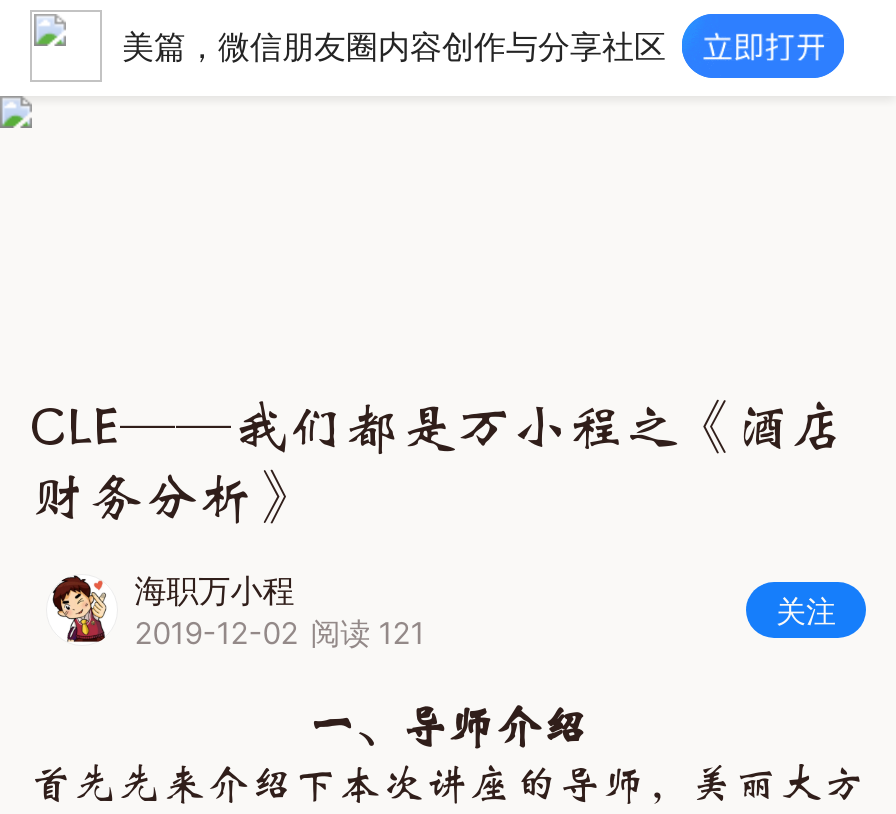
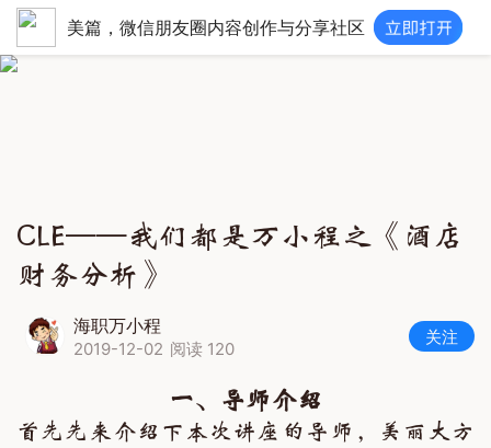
[134,615,424,653] 2019-12-02 阅读 121 -> [74,339,235,360] 2019-12-02 阅读 120

